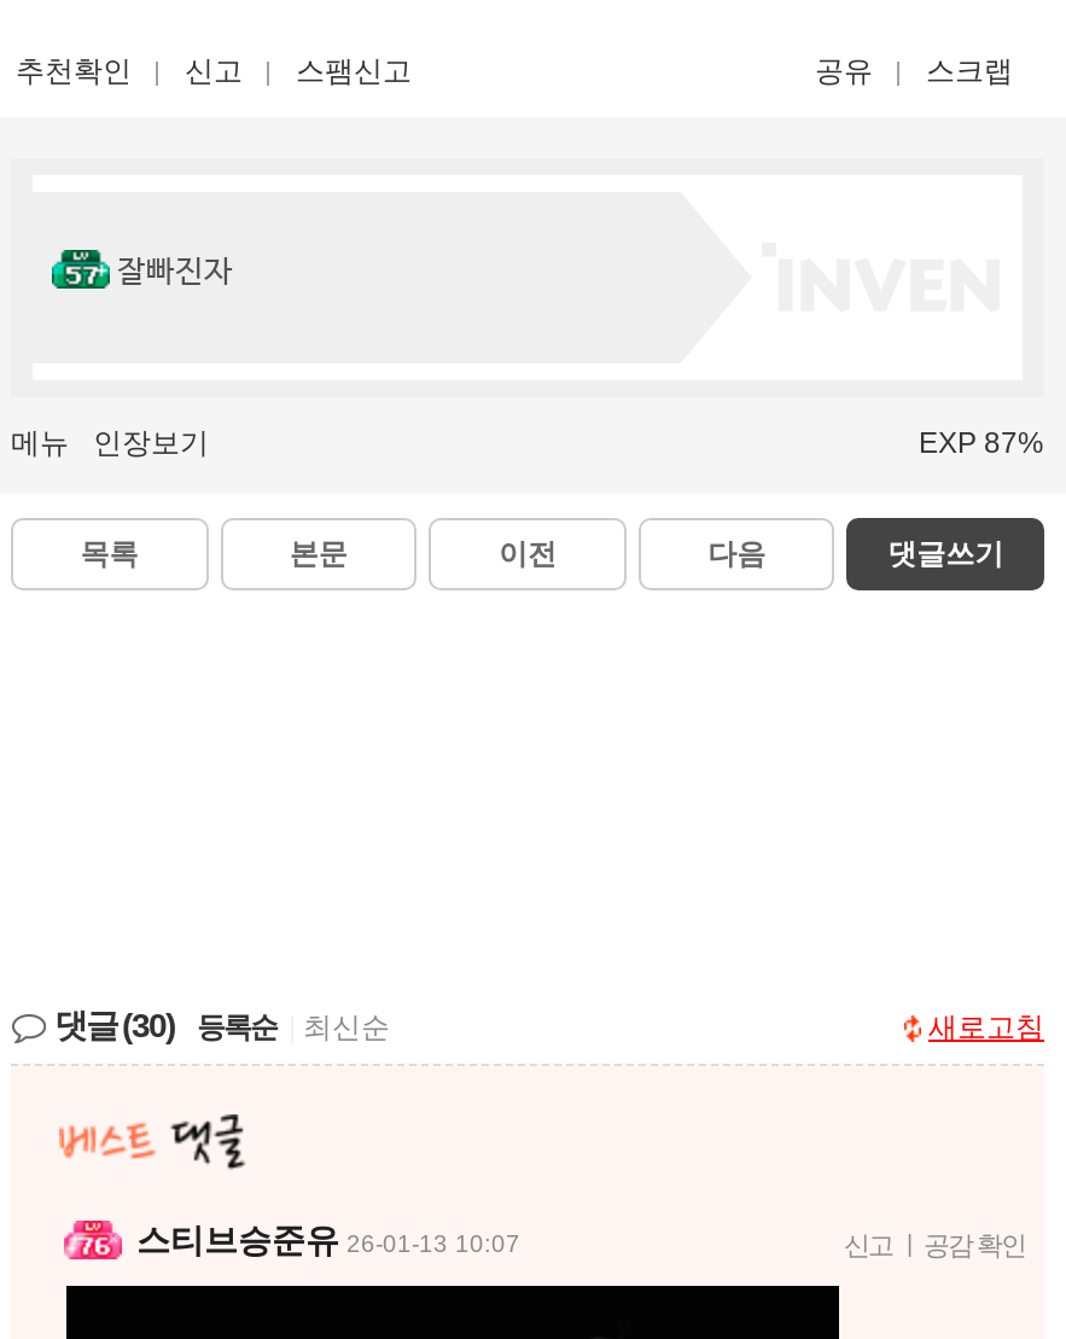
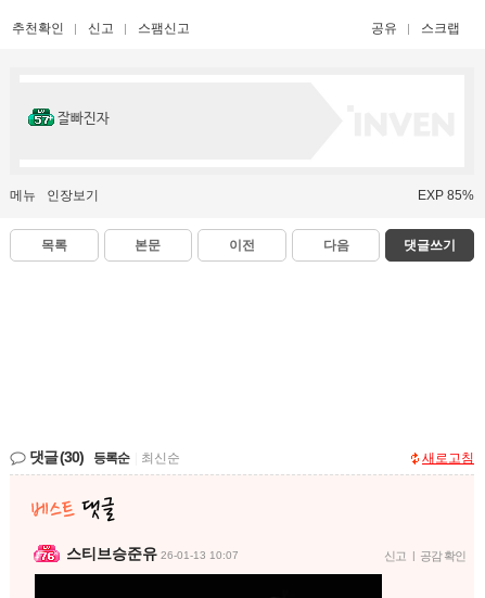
[919,426,1044,460] EXP 87% -> [418,188,474,203] EXP 85%

